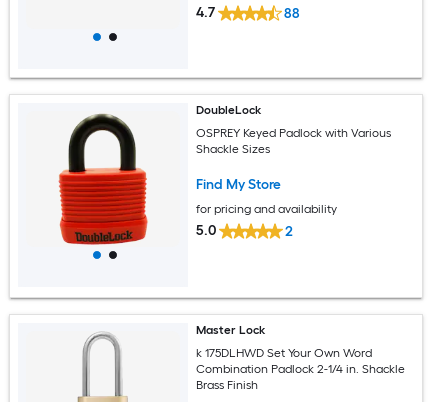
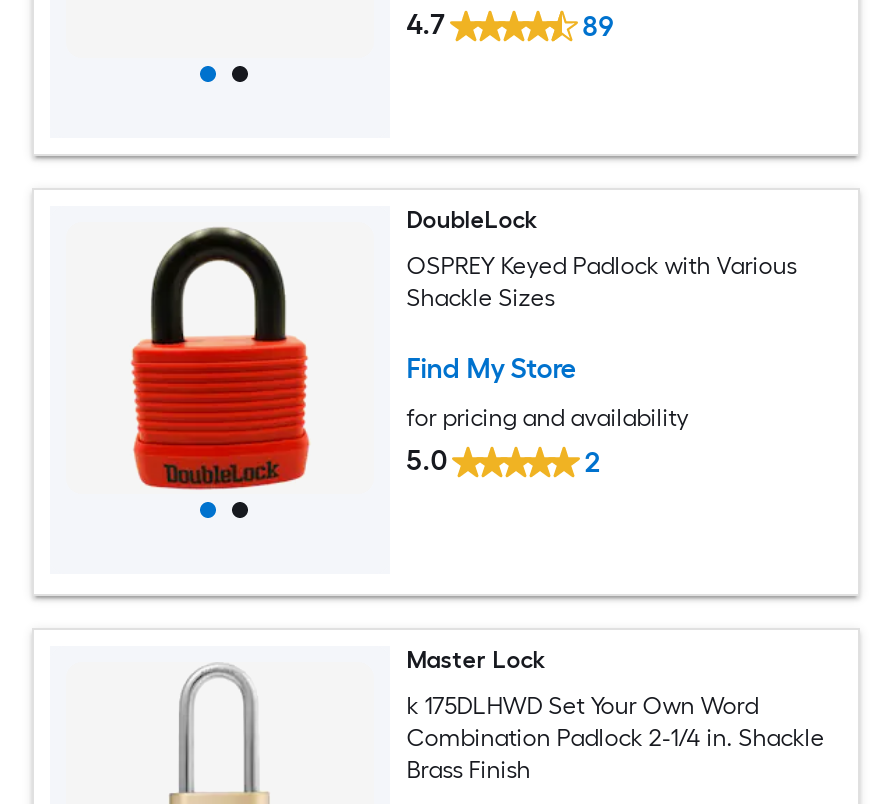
[284,5,300,22] 88 -> [582,11,614,45] 89

